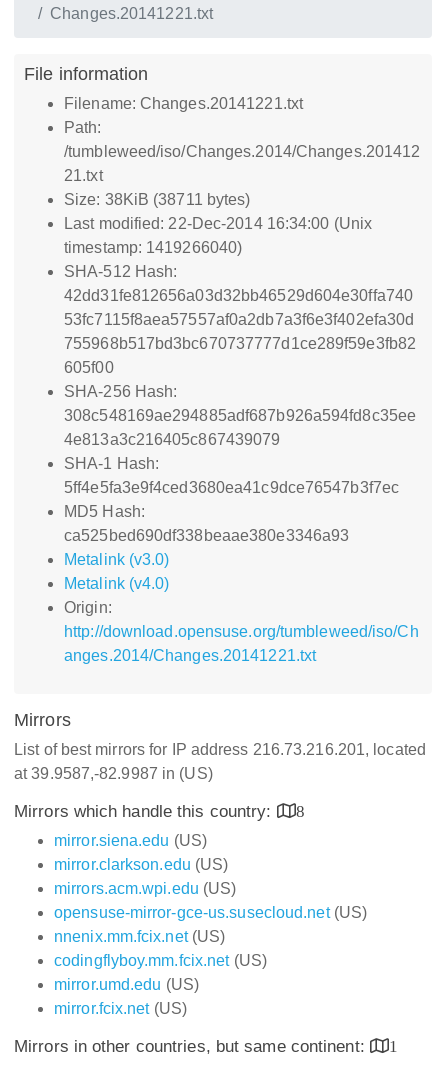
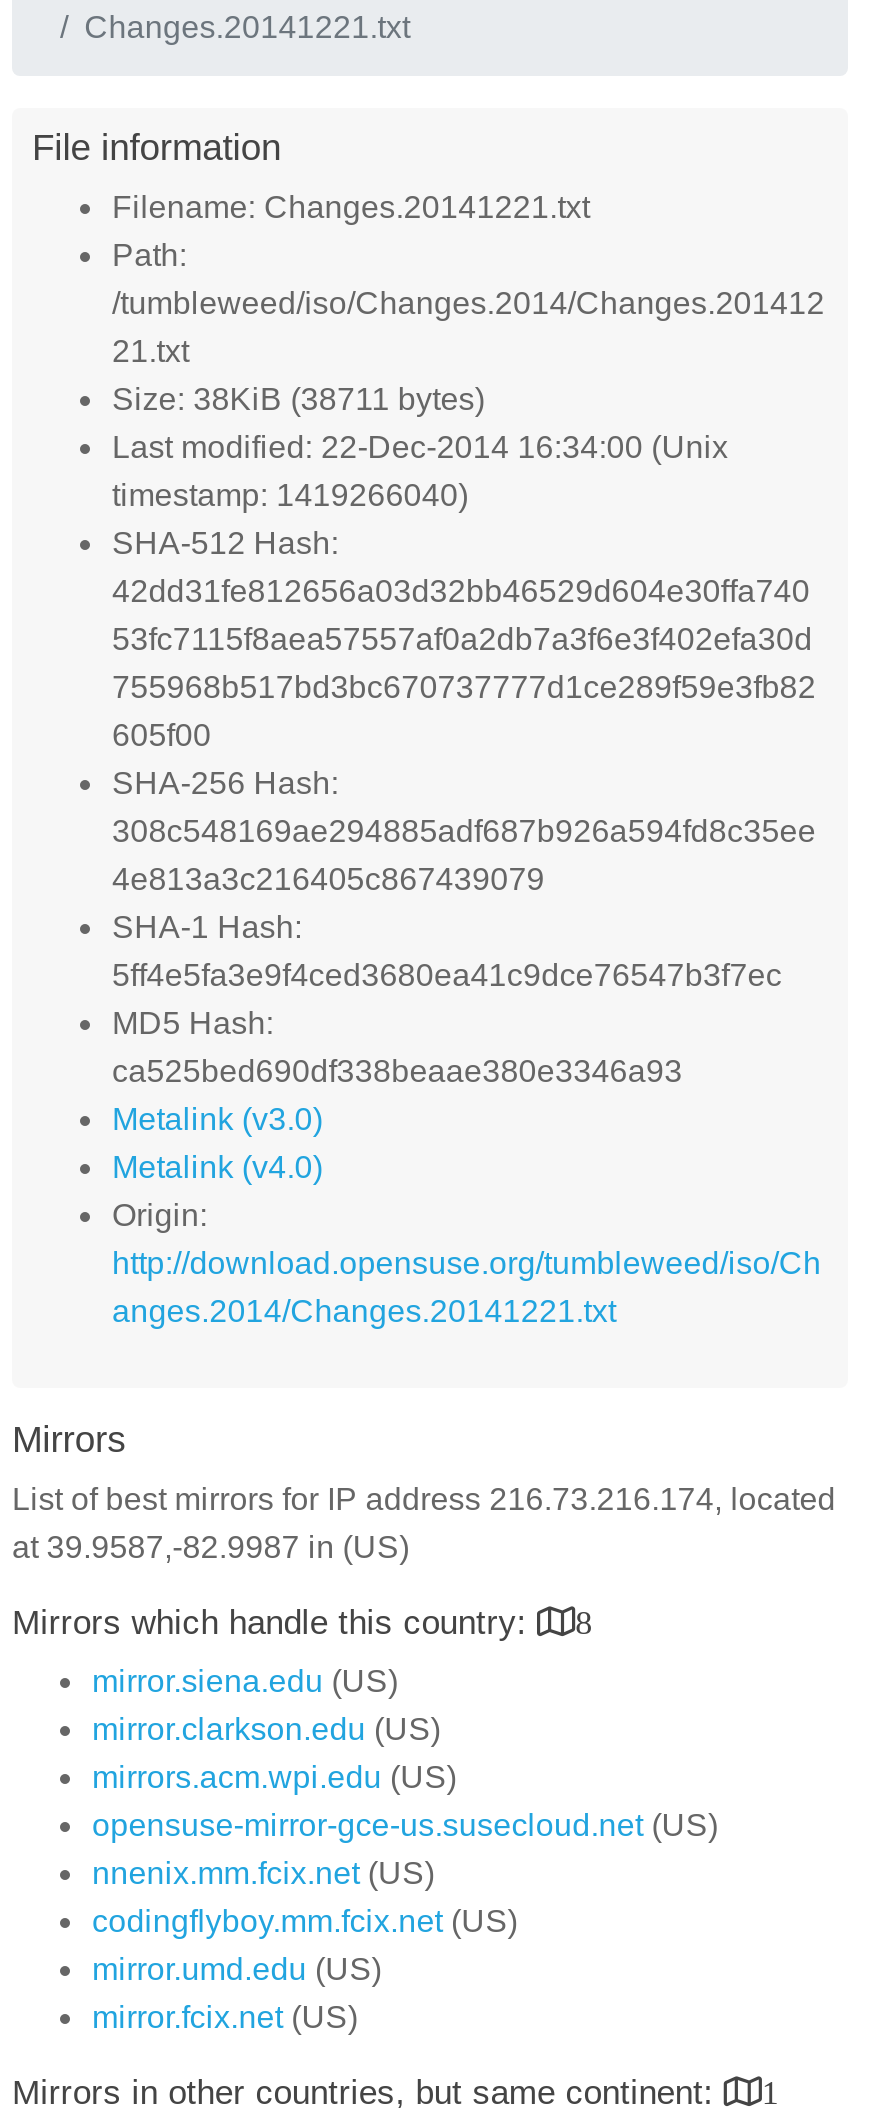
[14,741,426,758] List of best mirrors for IP address 216.73.216.201, located -> [12,1482,836,1516] List of best mirrors for IP address 216.73.216.174, located

